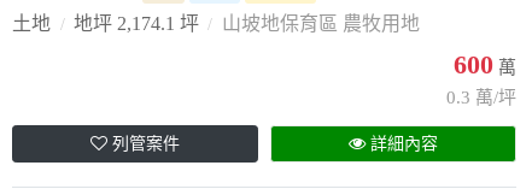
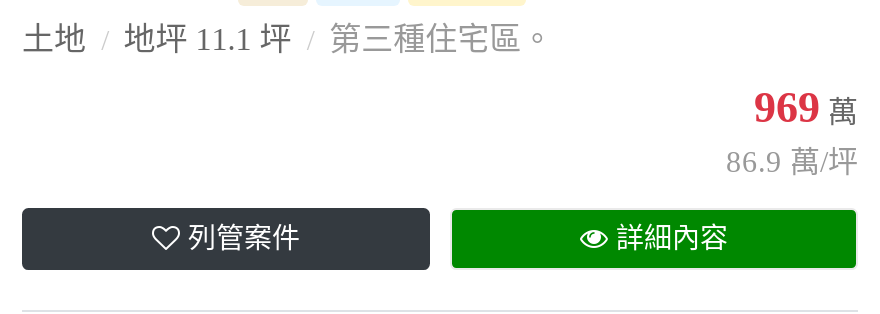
[73,13,419,34] 地坪 2,174.1 坪 | 山坡地保育區 農牧用地 -> [124,22,553,56] 地坪 11.1 坪 | 第三種住宅區。
[446,49,516,107] 600 萬 | 0.3 萬/坪 -> [726,82,858,178] 969 萬 | 86.9 萬/坪

